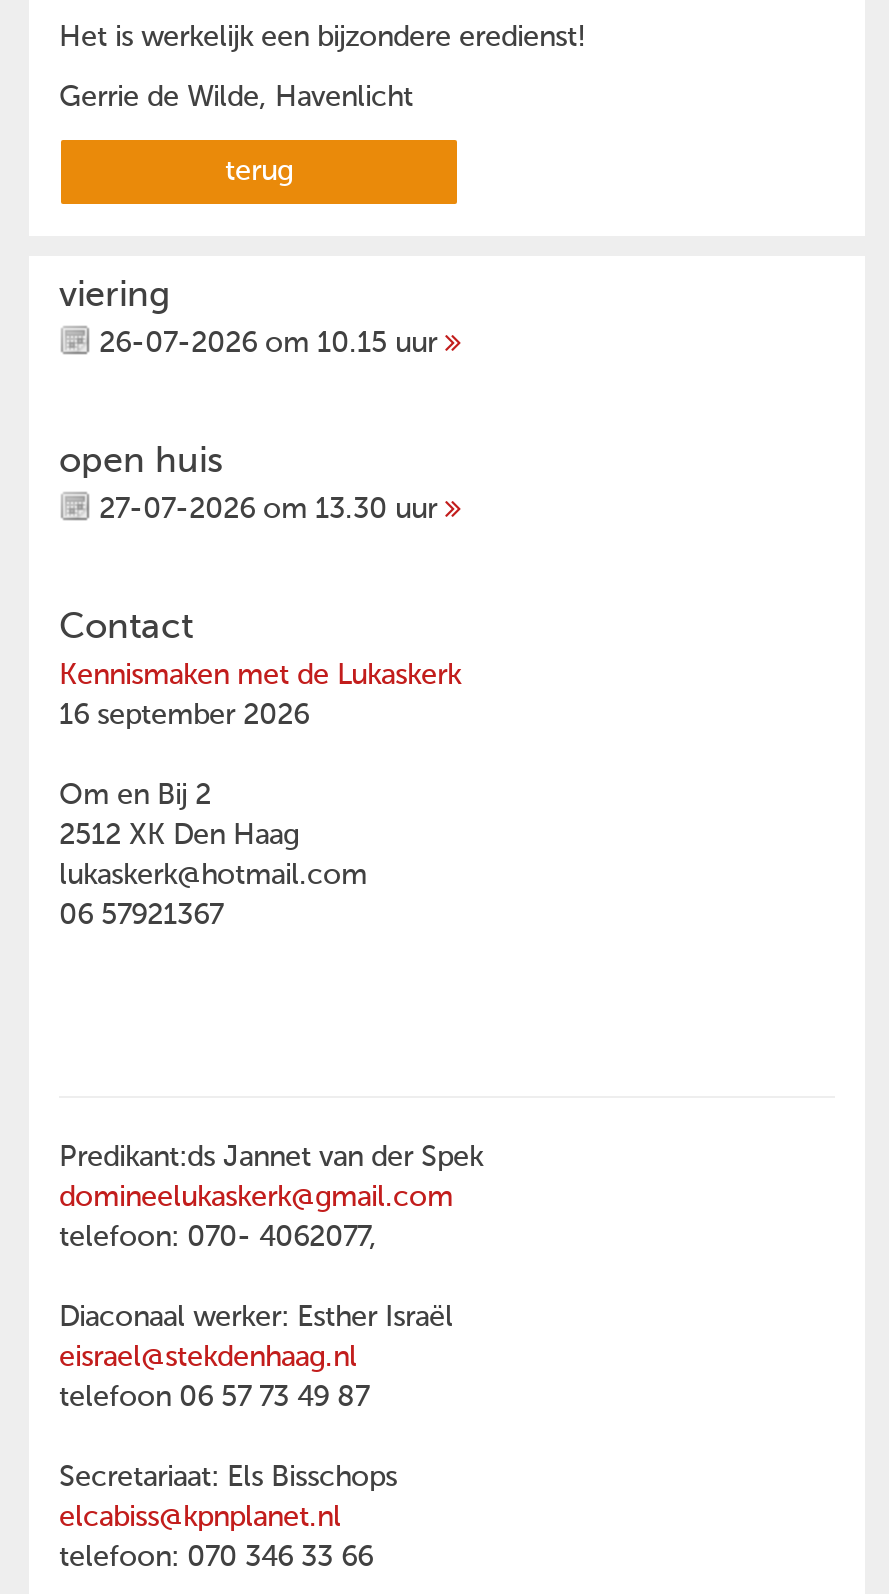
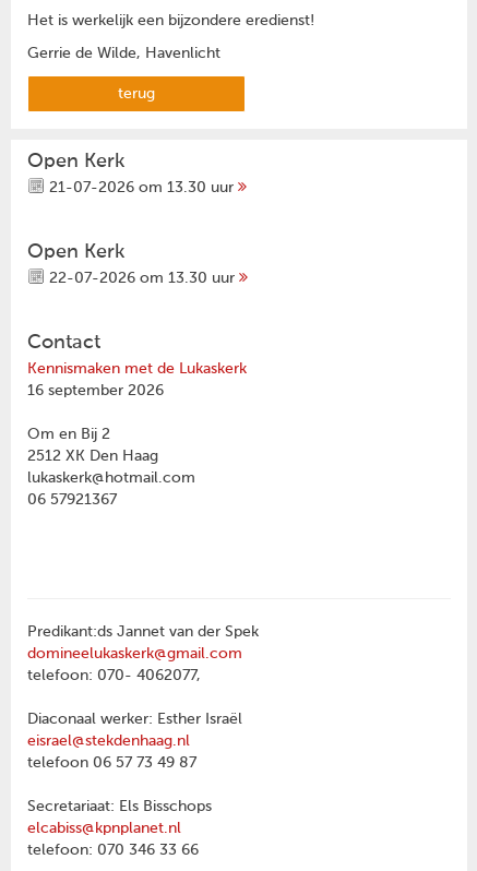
[59,279,445,359] viering | 26-07-2026 om 10.15 uur -> [27,152,238,196] Open Kerk | 21-07-2026 om 13.30 uur
[59,445,445,525] open huis | 27-07-2026 om 13.30 uur -> [27,243,239,286] Open Kerk | 22-07-2026 om 13.30 uur

